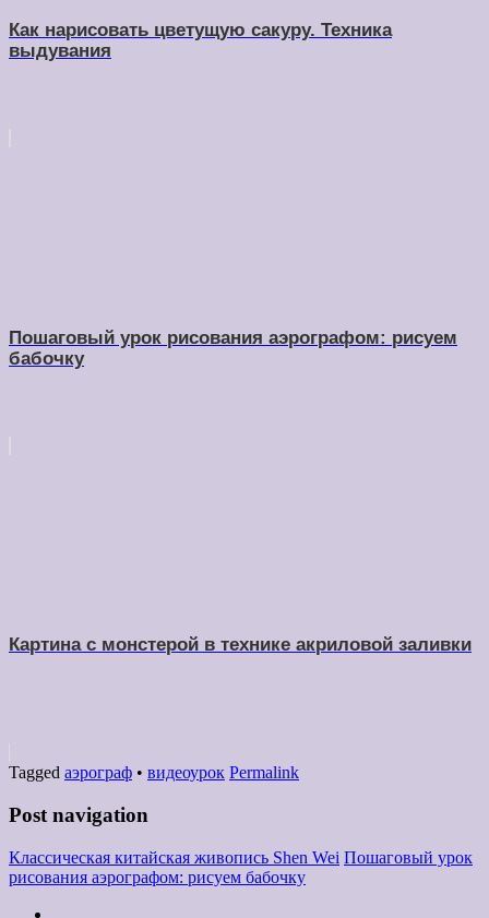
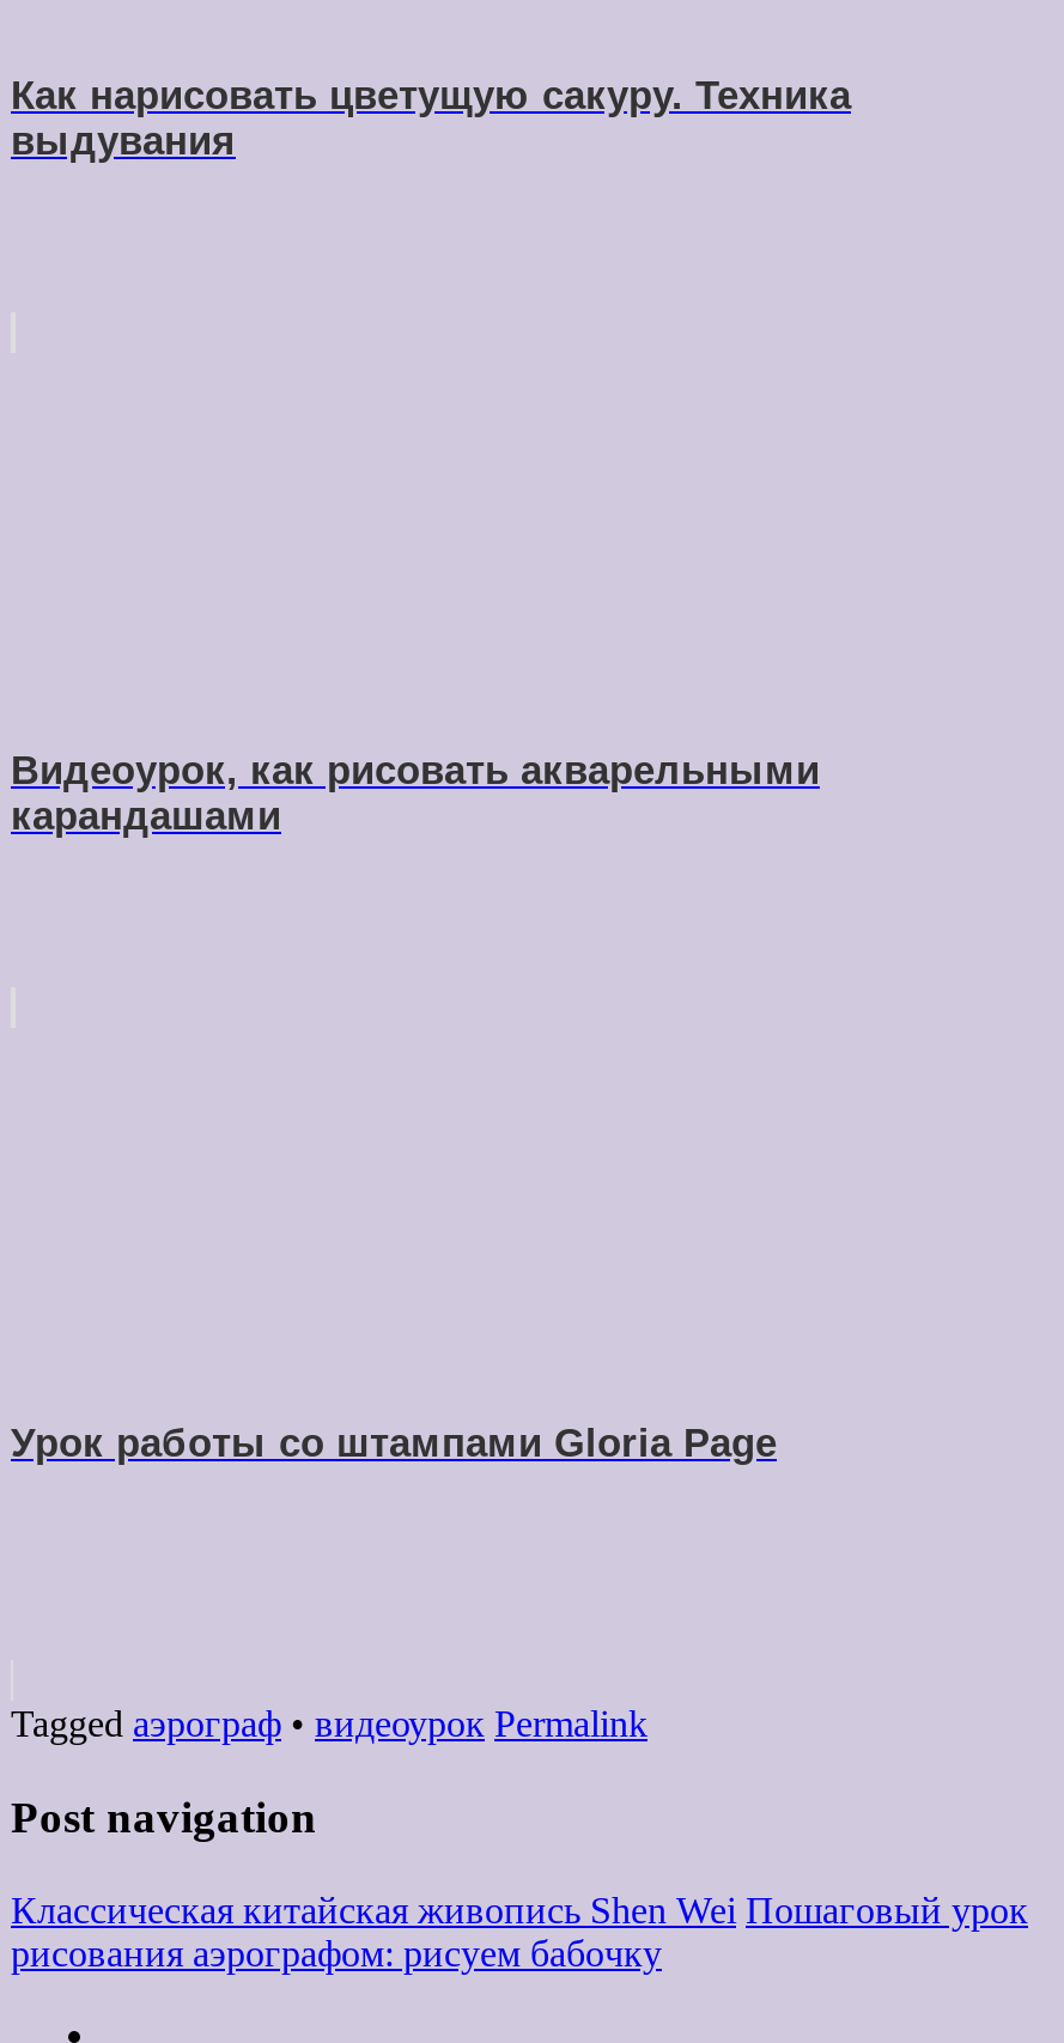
[9,327,457,368] Пошаговый урок рисования аэрографом: рисуем | бабочку -> [11,747,820,836] Видеоурок, как рисовать акварельными | карандашами
[9,635,472,654] Картина с монстерой в технике акриловой заливки -> [11,1421,777,1464] Урок работы со штампами Gloria Page

